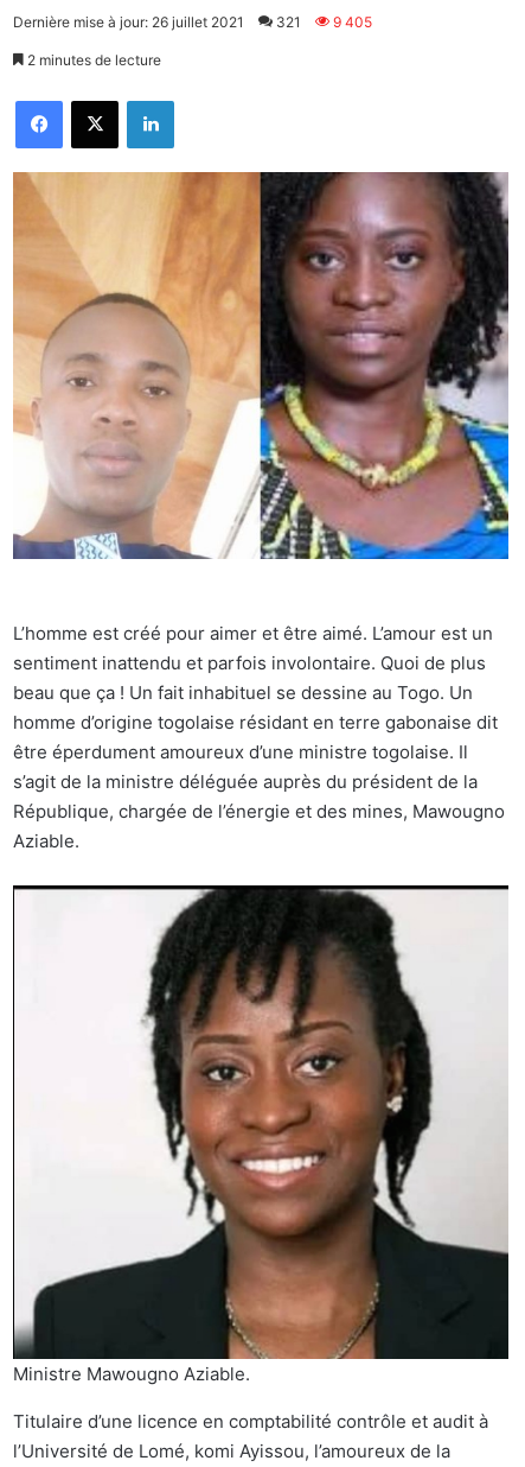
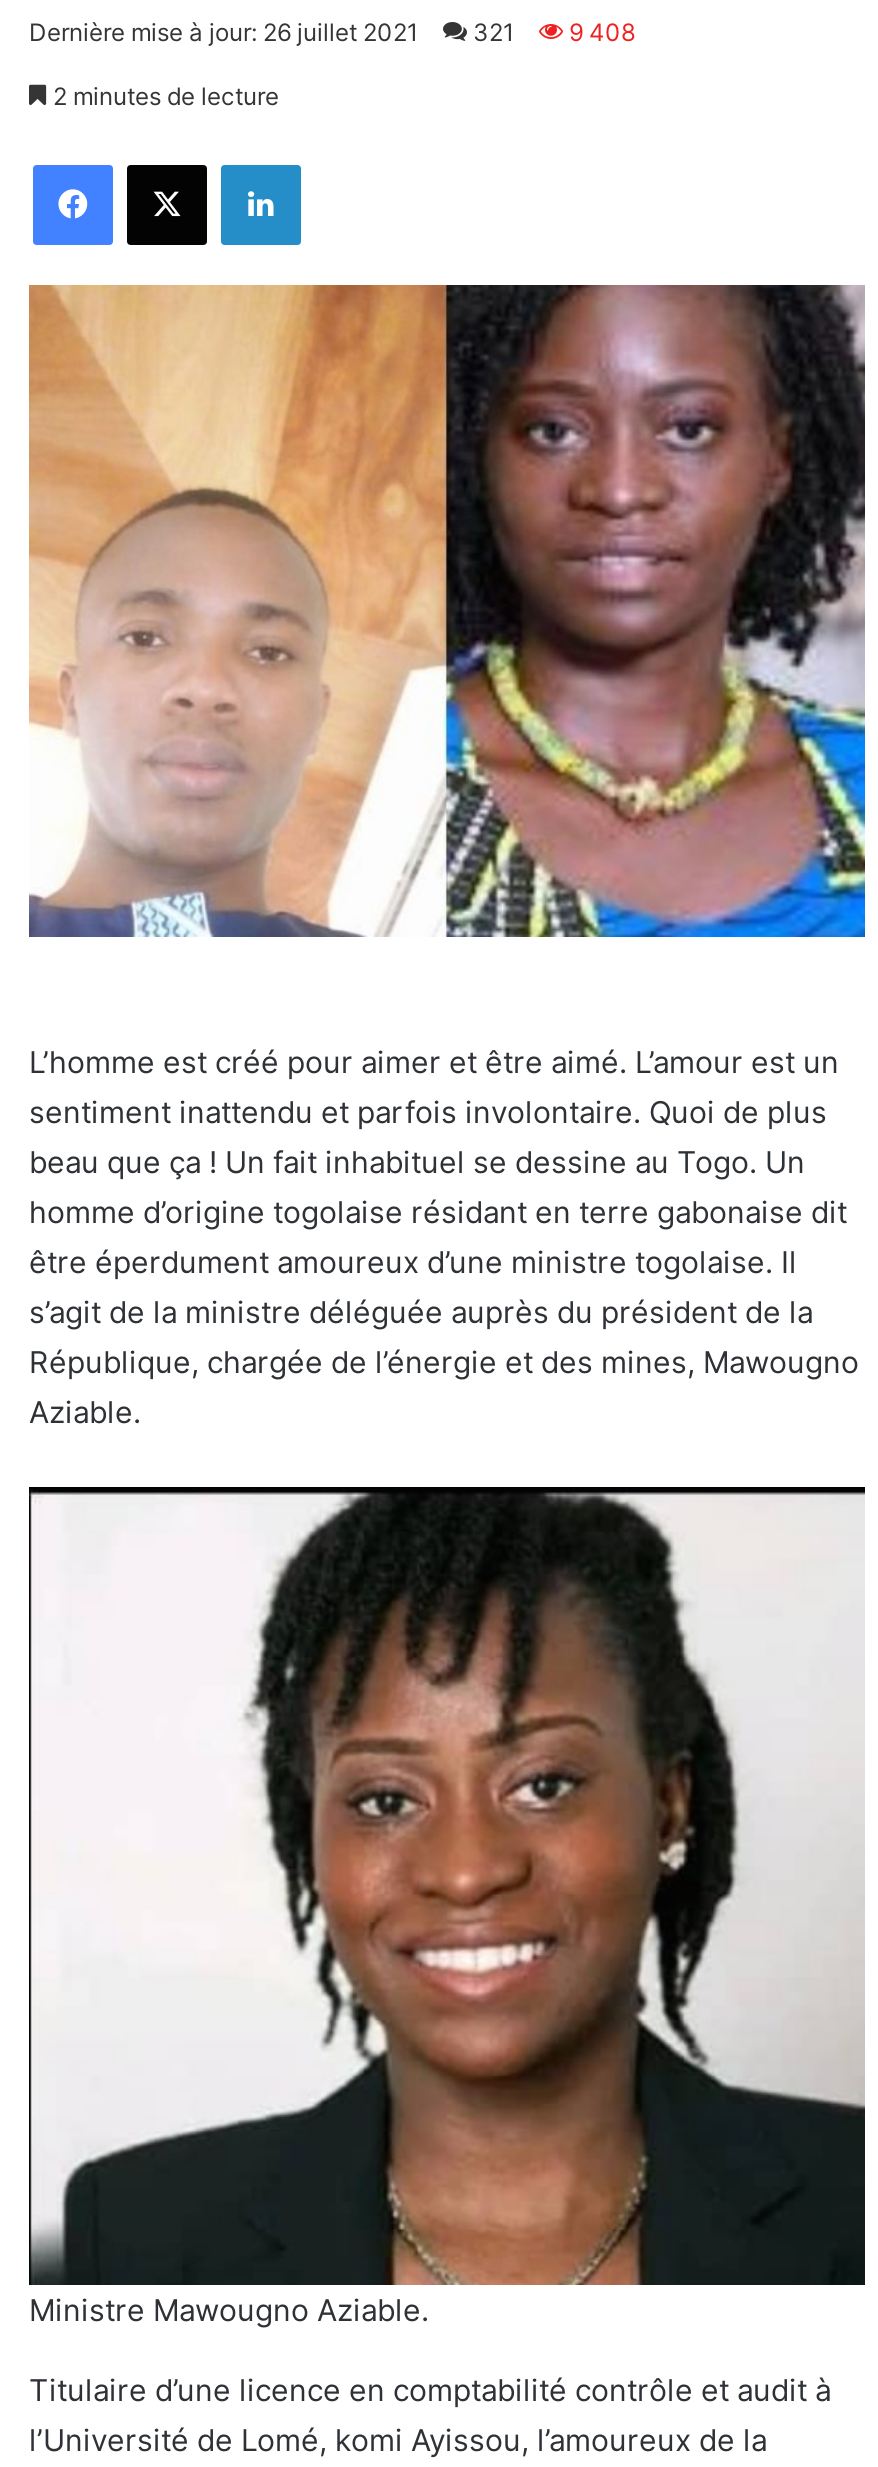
[13,14,372,31] Dernière mise à jour: 26 juillet 2021 321 9 405 -> [29,18,635,48] Dernière mise à jour: 26 juillet 2021 321 9 408

